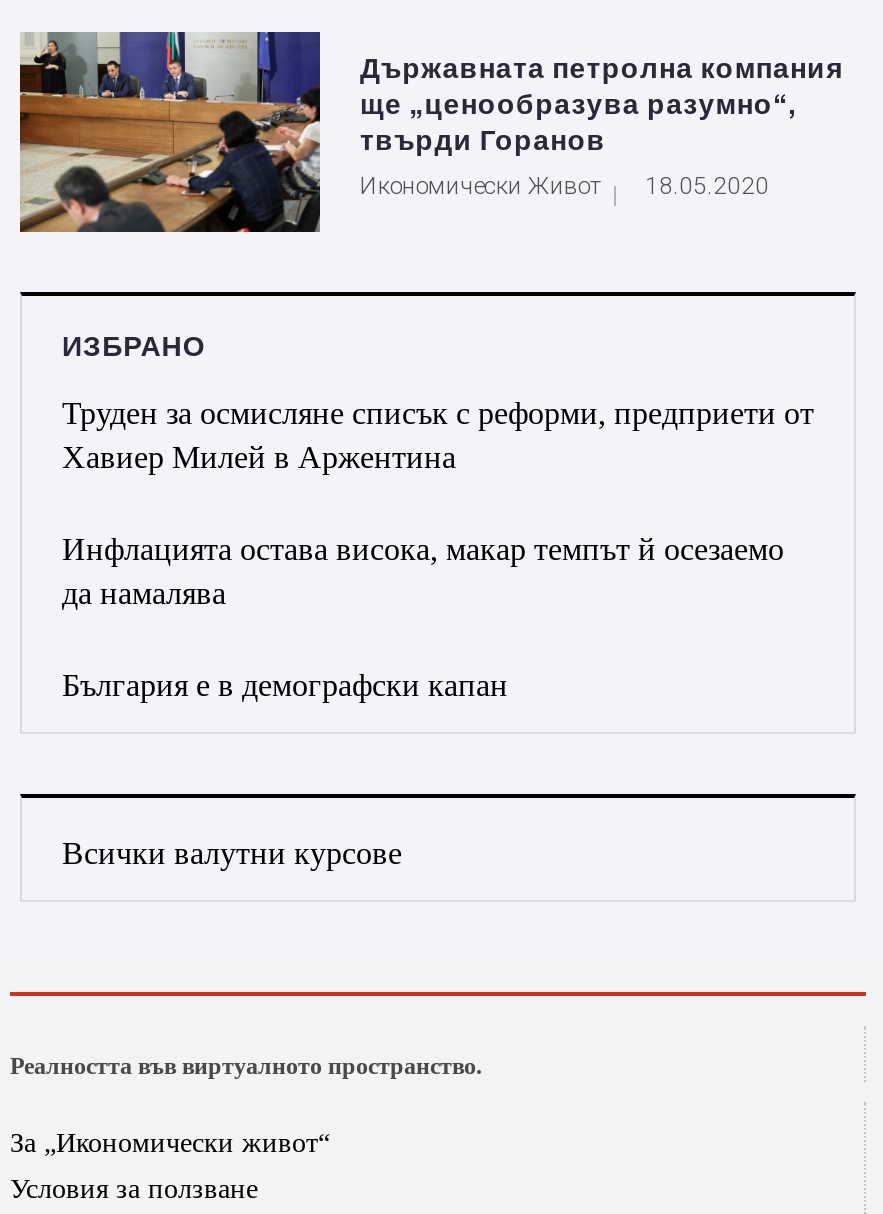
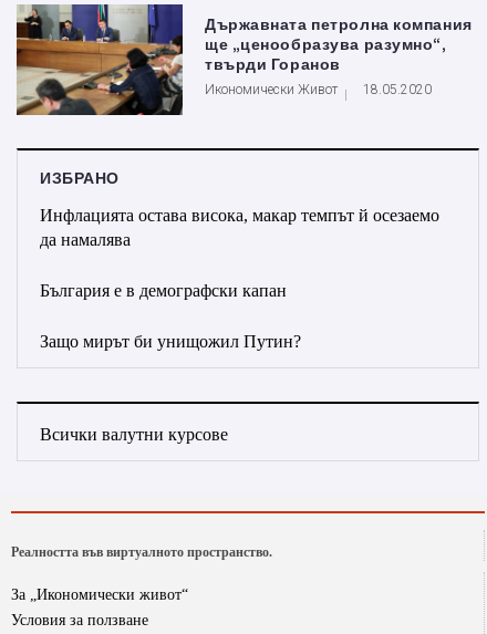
[62,396,814,474] Труден за осмисляне списък с реформи, предприети от | Хавиер Милей в Аржентина -> none
moved [62,532,784,702] -> [40,206,439,300]: Инфлацията остава висока, макар темпът й осезаемо | да намалява | България е в демографски капан
none -> [40,332,301,351] Защо мирът би унищожил Путин?

